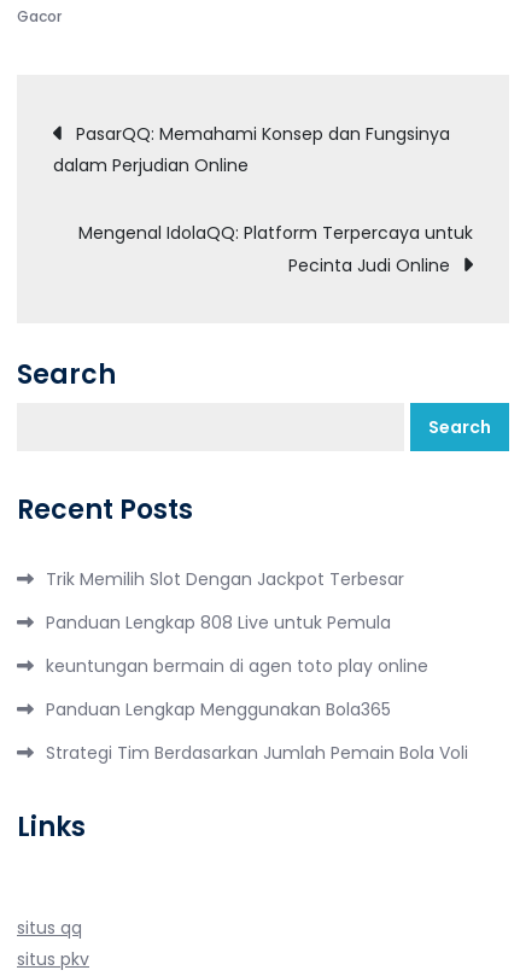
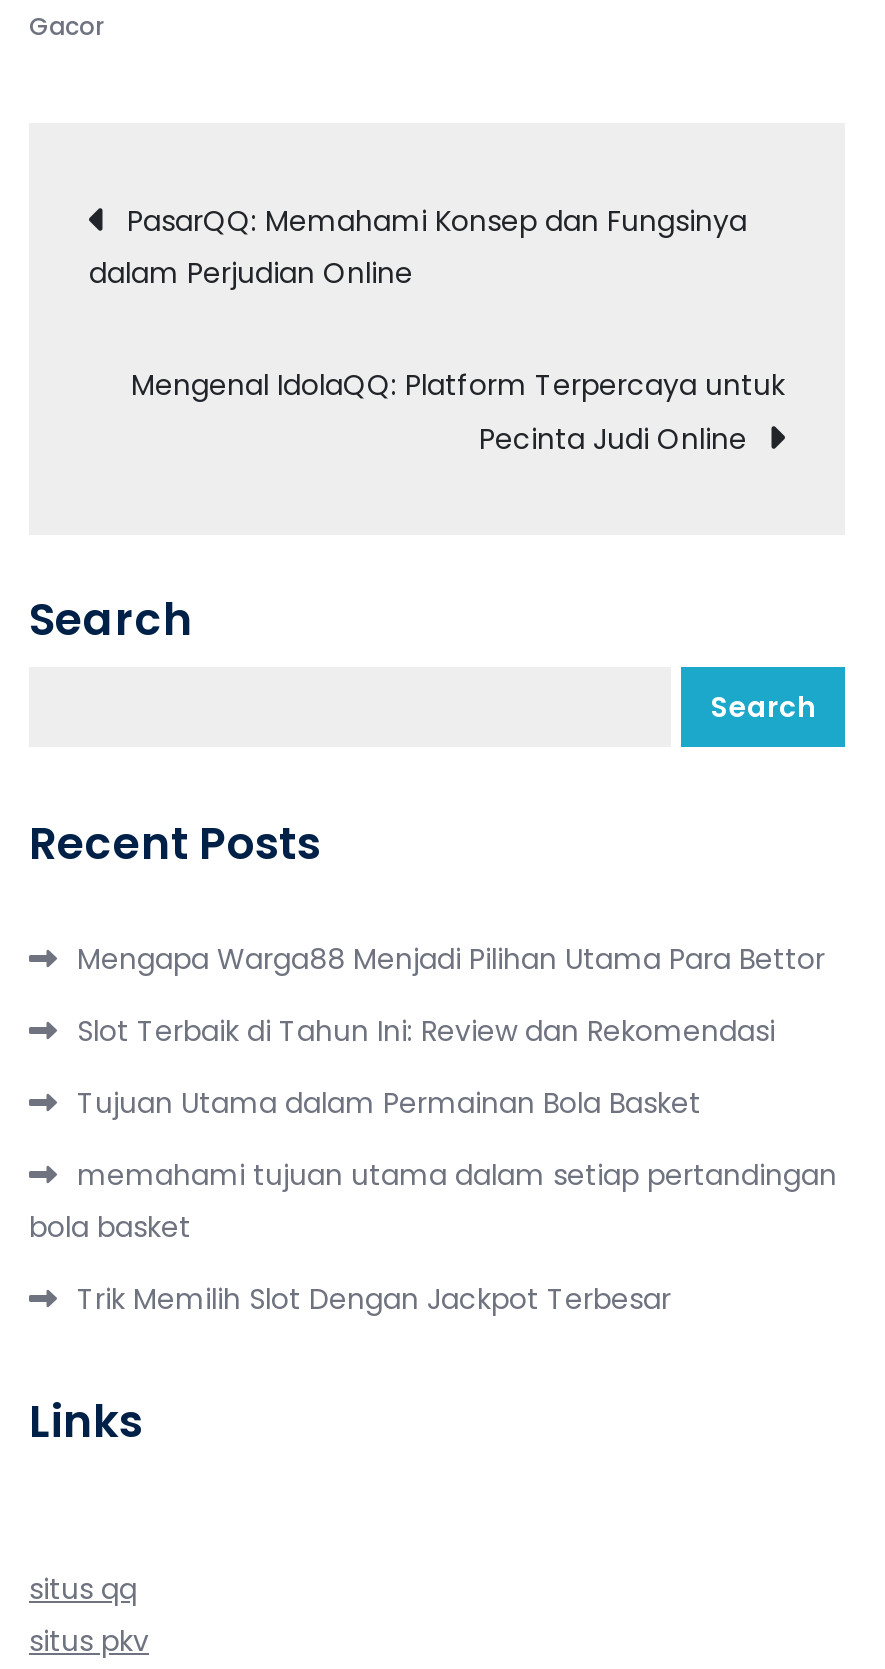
none -> [29,939,837,1247] Mengapa Warga88 Menjadi Pilihan Utama Para Bettor | Slot Terbaik di Tahun Ini: Review dan Rekomendasi | Tujuan Utama dalam Permainan Bola Basket | memahami tujuan utama dalam setiap pertandingan | bola basket
moved [46,567,404,591] -> [77,1279,671,1319]: Trik Memilih Slot Dengan Jackpot Terbesar
[46,610,468,765] Panduan Lengkap 808 Live untuk Pemula | keuntungan bermain di agen toto play online | Panduan Lengkap Menggunakan Bola365 | Strategi Tim Berdasarkan Jumlah Pemain Bola Voli -> none

